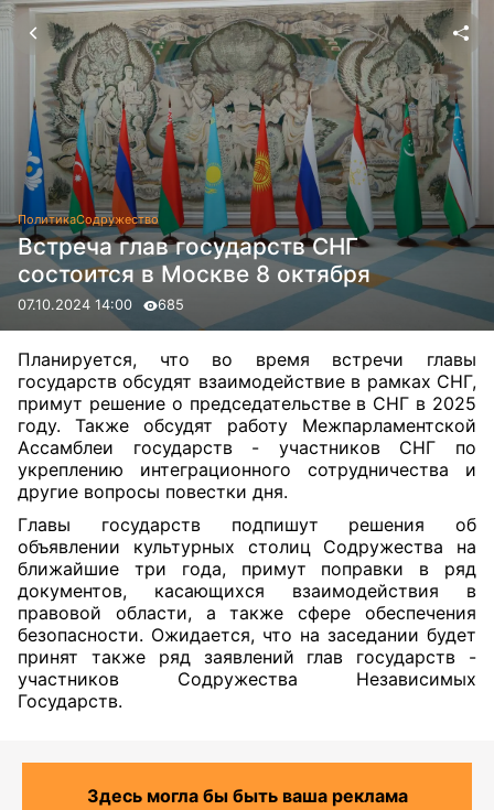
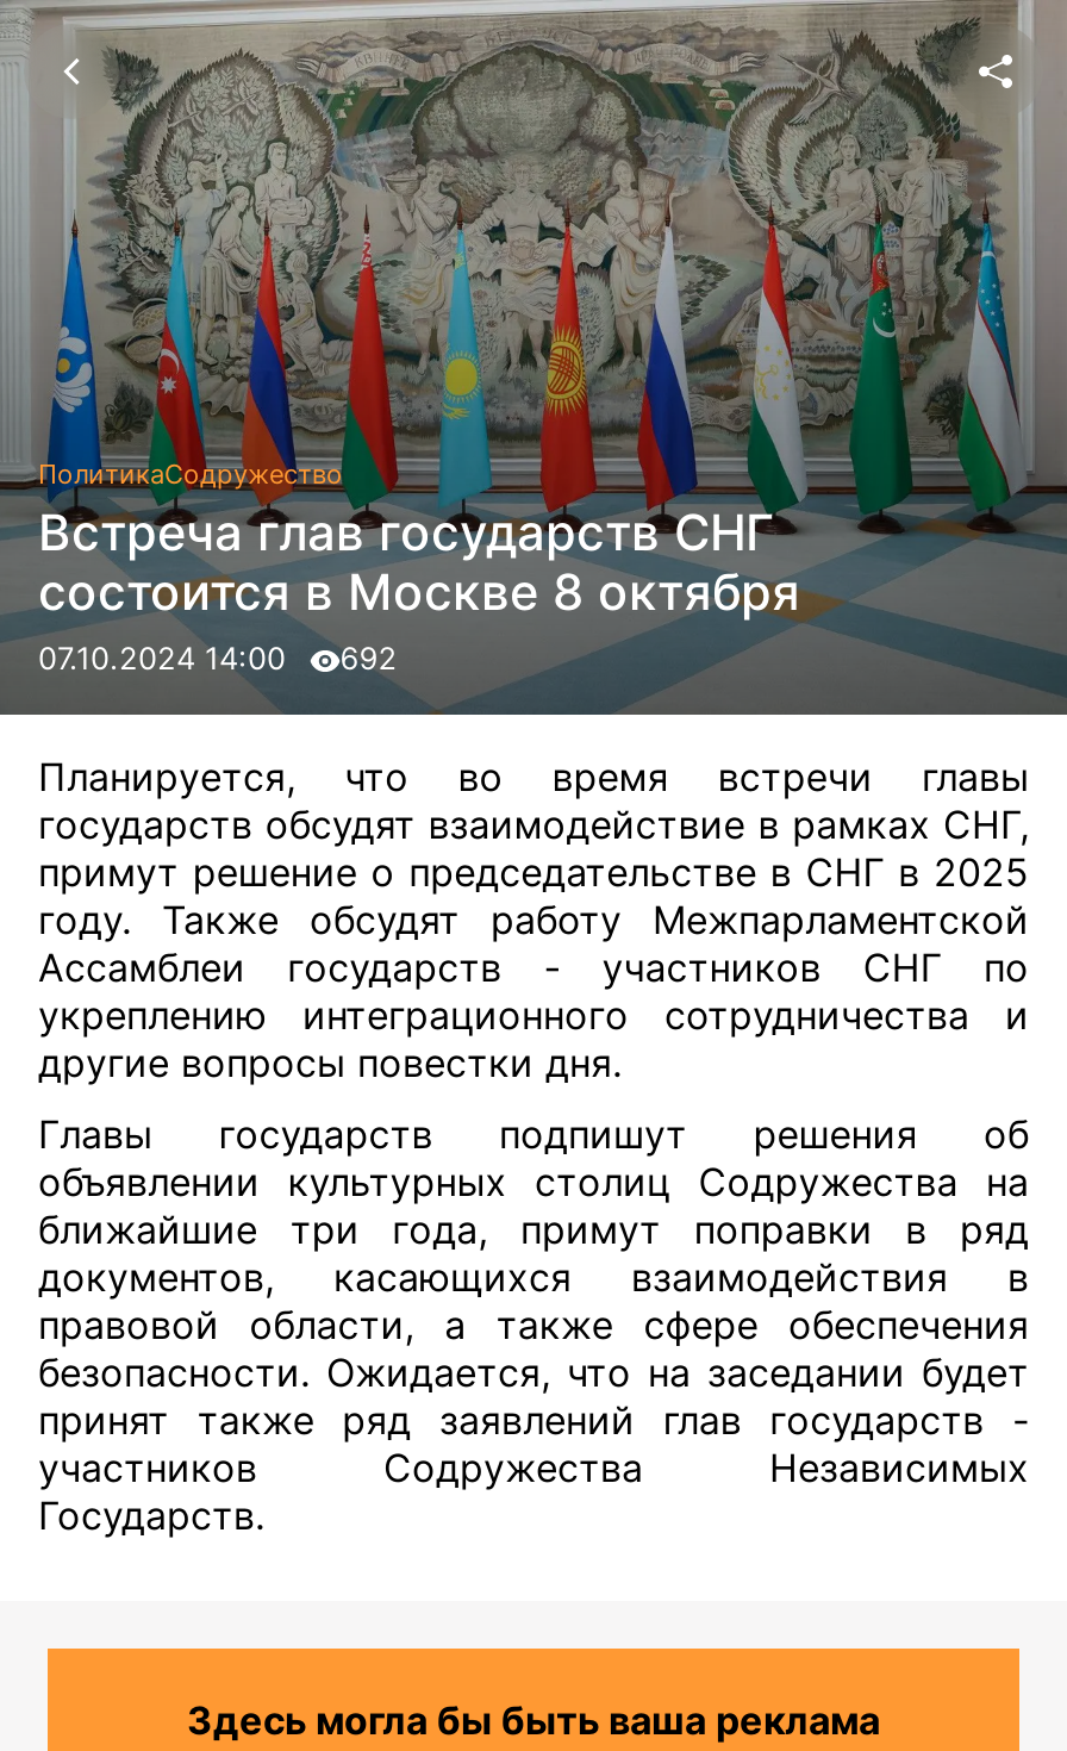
[18,296,184,313] 07.10.2024 14:00 685 -> [38,641,397,677] 07.10.2024 14:00 692

